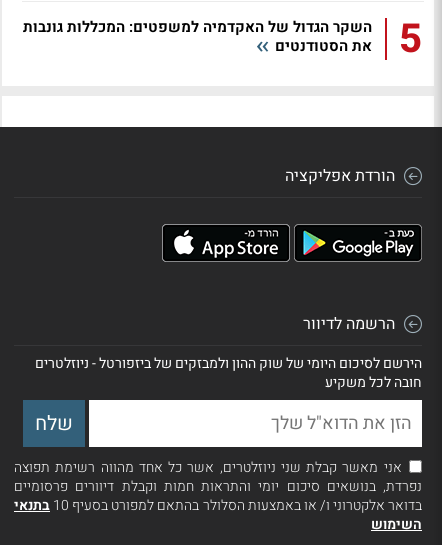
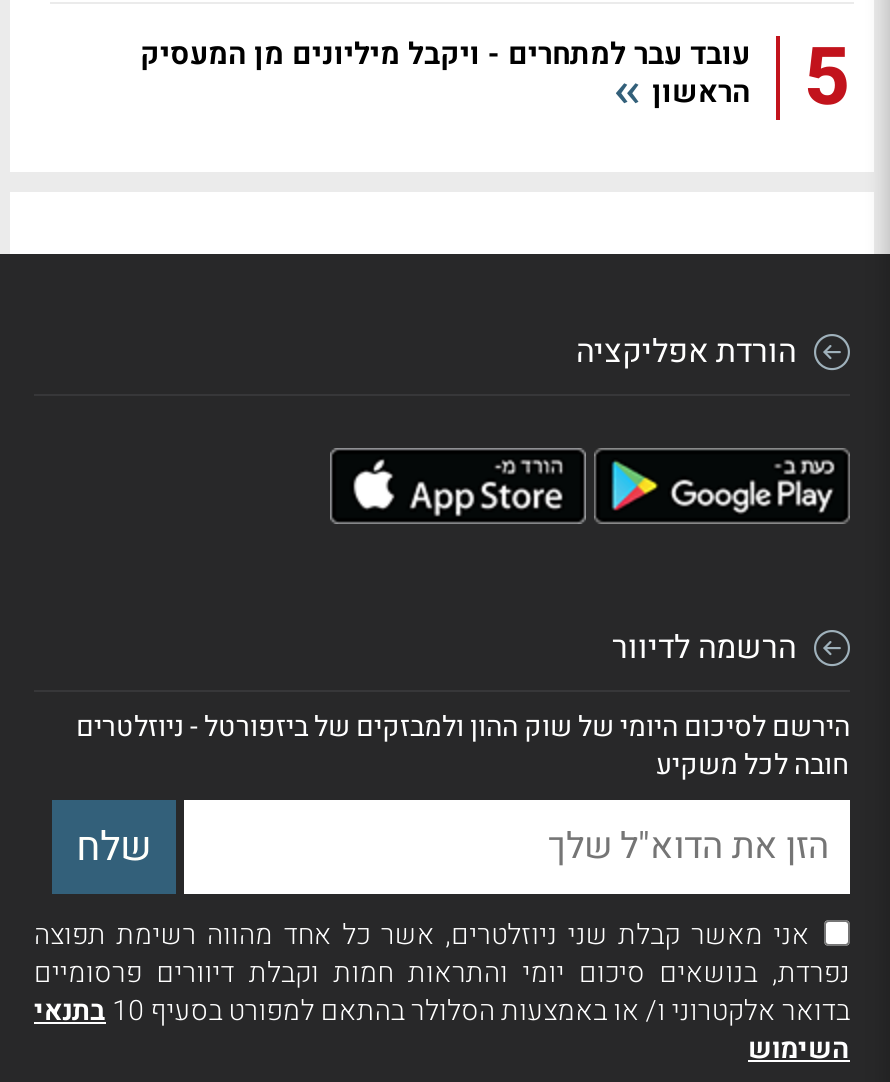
[23,16,372,57] השקר הגדול של האקדמיה למשפטים: המכללות גונבות | את הסטודנטים -> [140,32,750,114] עובד עבר למתחרים - ויקבל מיליונים מן המעסיק | הראשון

